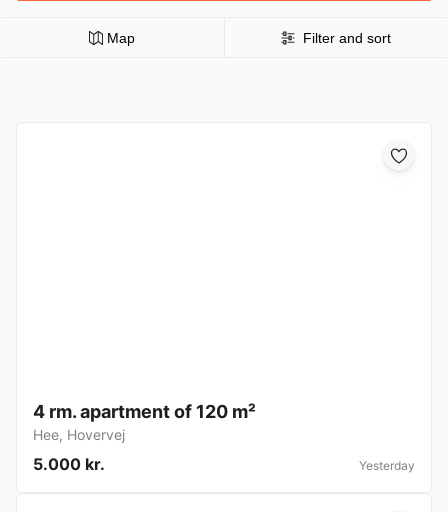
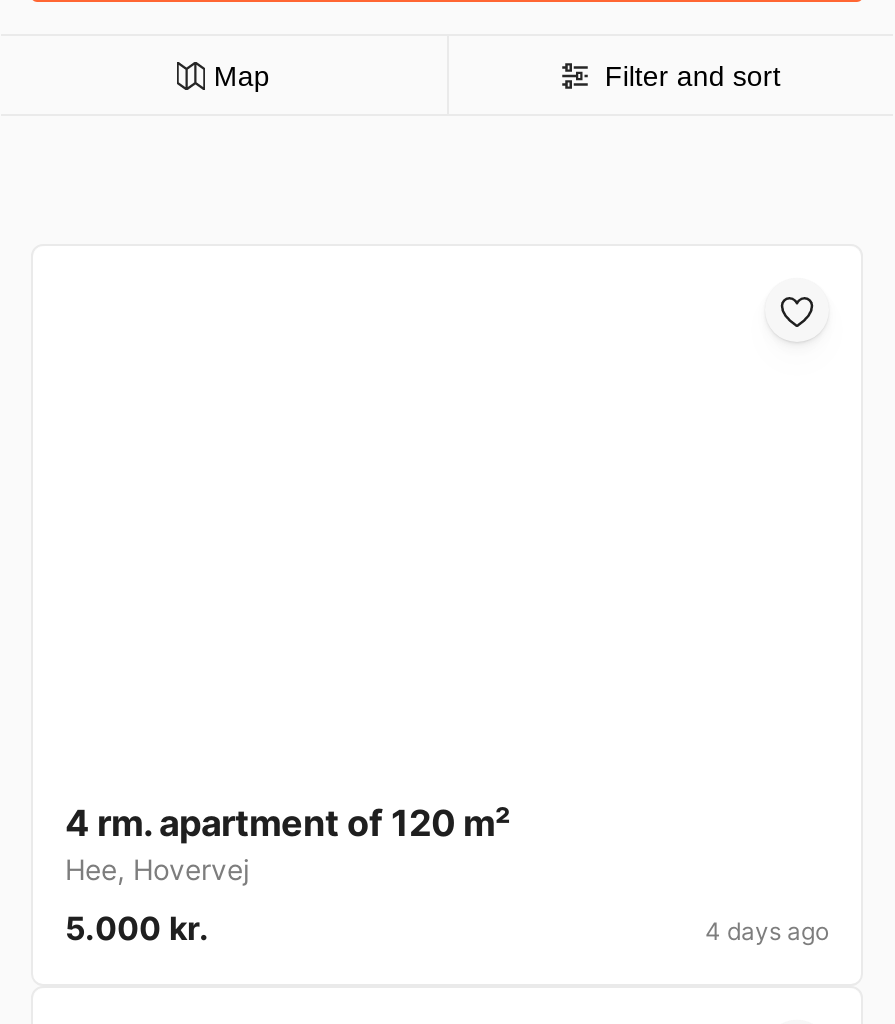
[359,458,415,473] Yesterday -> [705,917,829,947] 4 days ago

